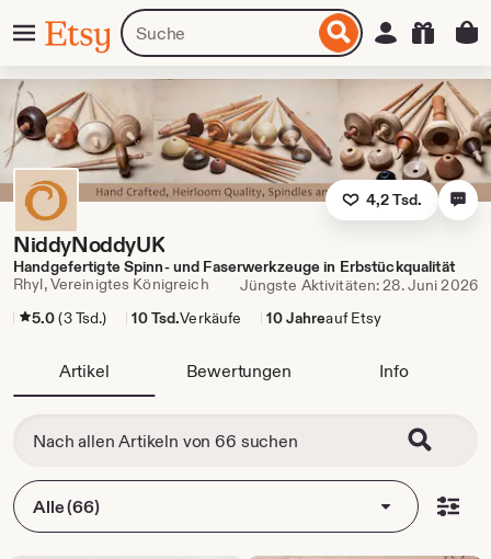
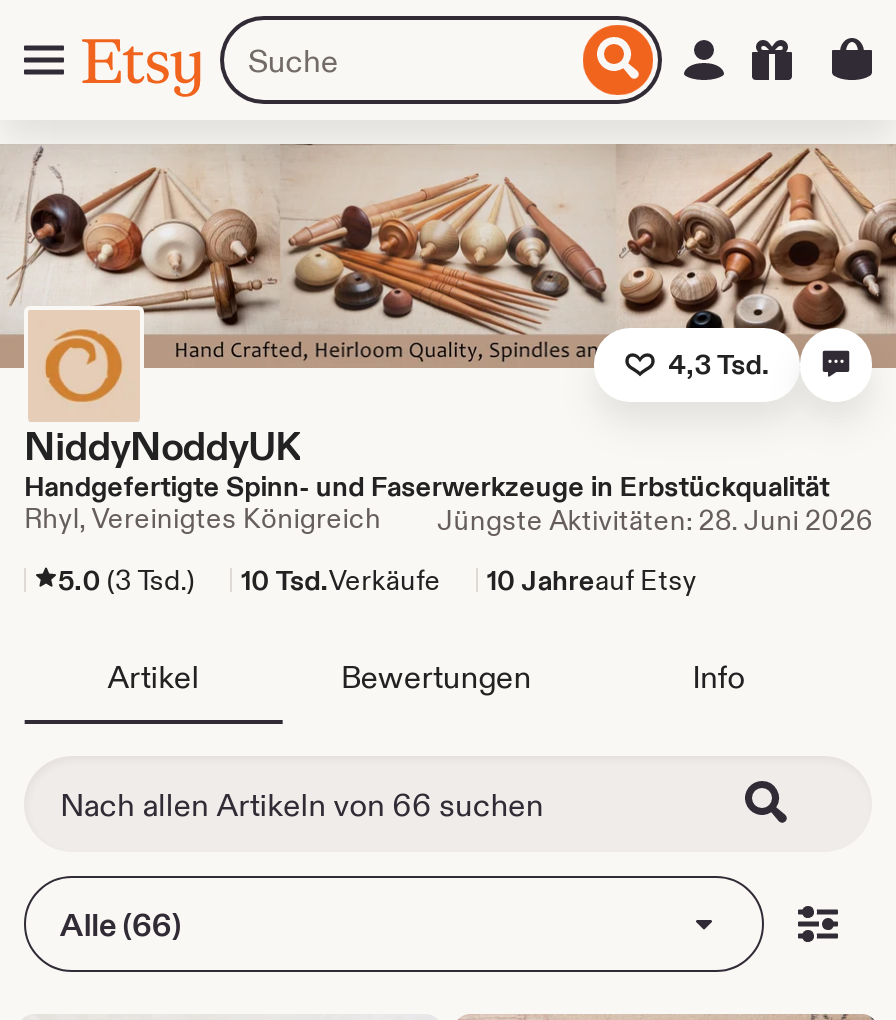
[366,190,422,209] 4,2 Tsd. -> [668,346,770,382] 4,3 Tsd.

